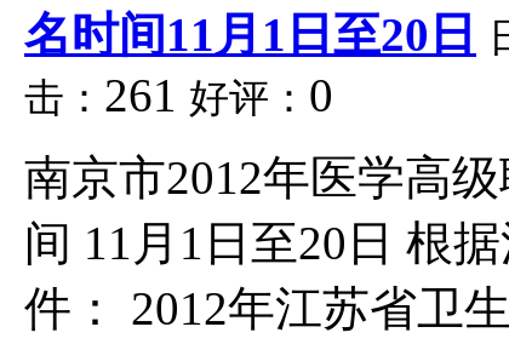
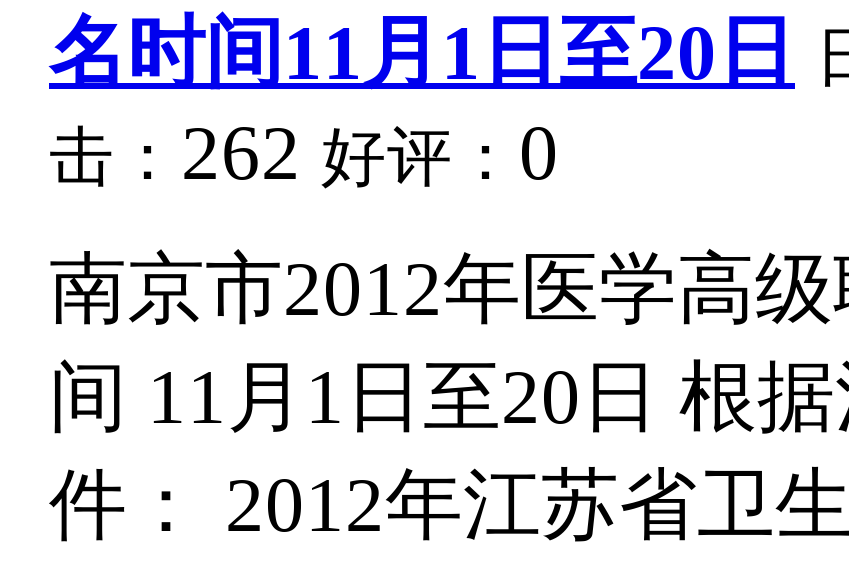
[24,69,333,121] 击：261好评：0 -> [49,109,559,195] 击：262好评：0

